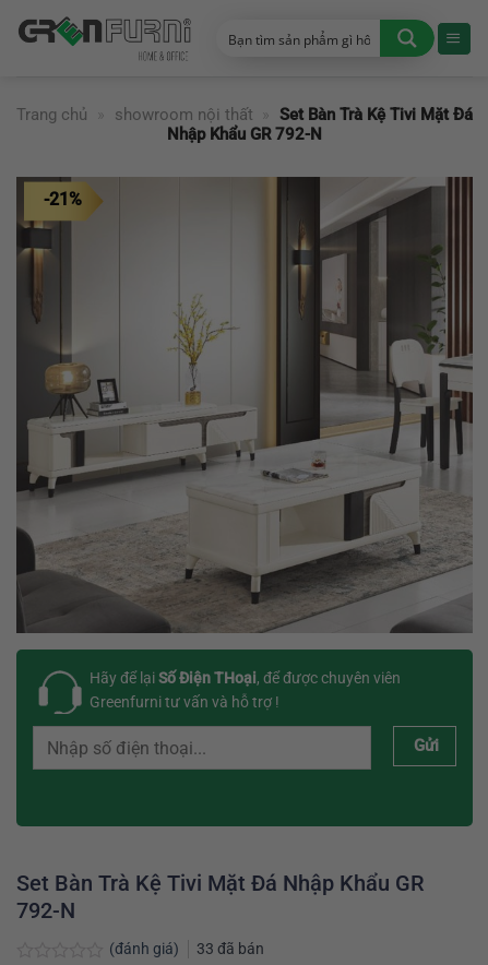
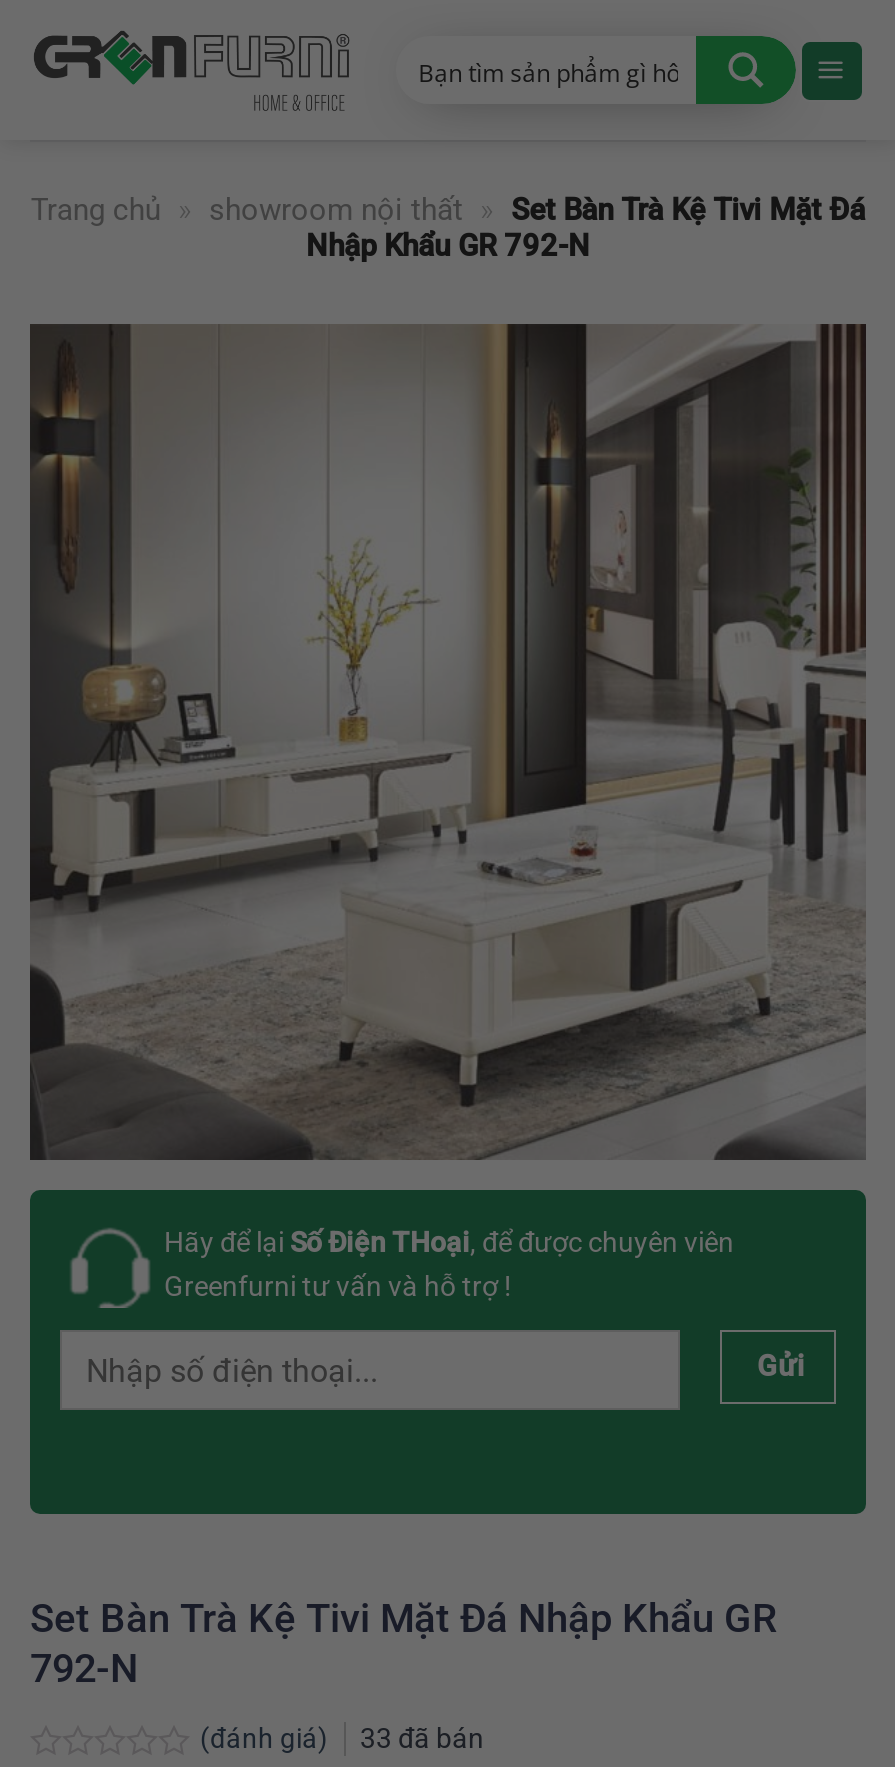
[43,189,81,210] -21% -> none

